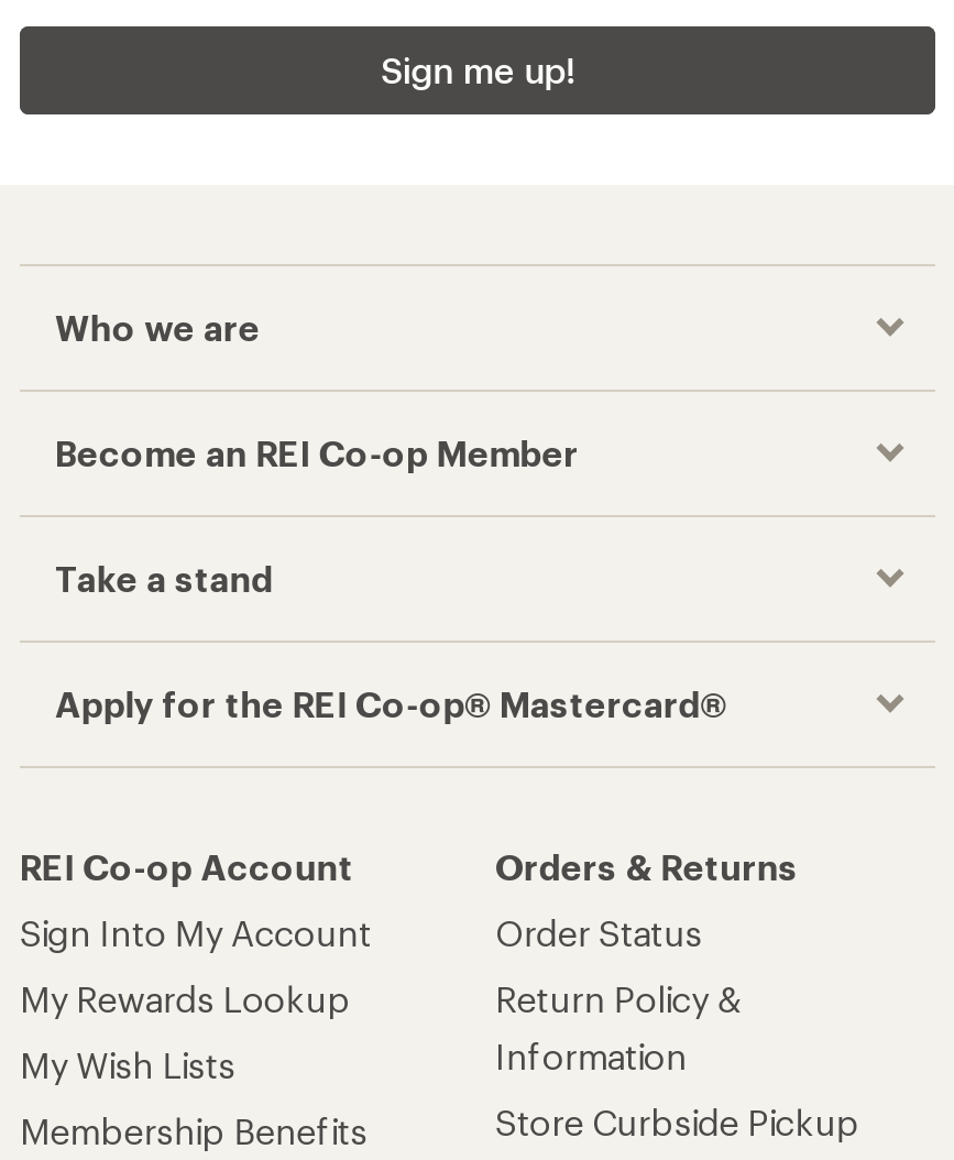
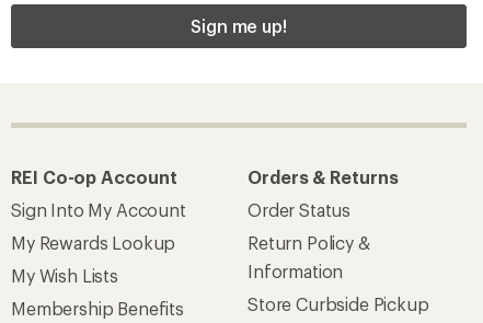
[55,306,726,724] Who we are | Become an REI Co-op Member | Take a stand | Apply for the REI Co-op® Mastercard® -> none

